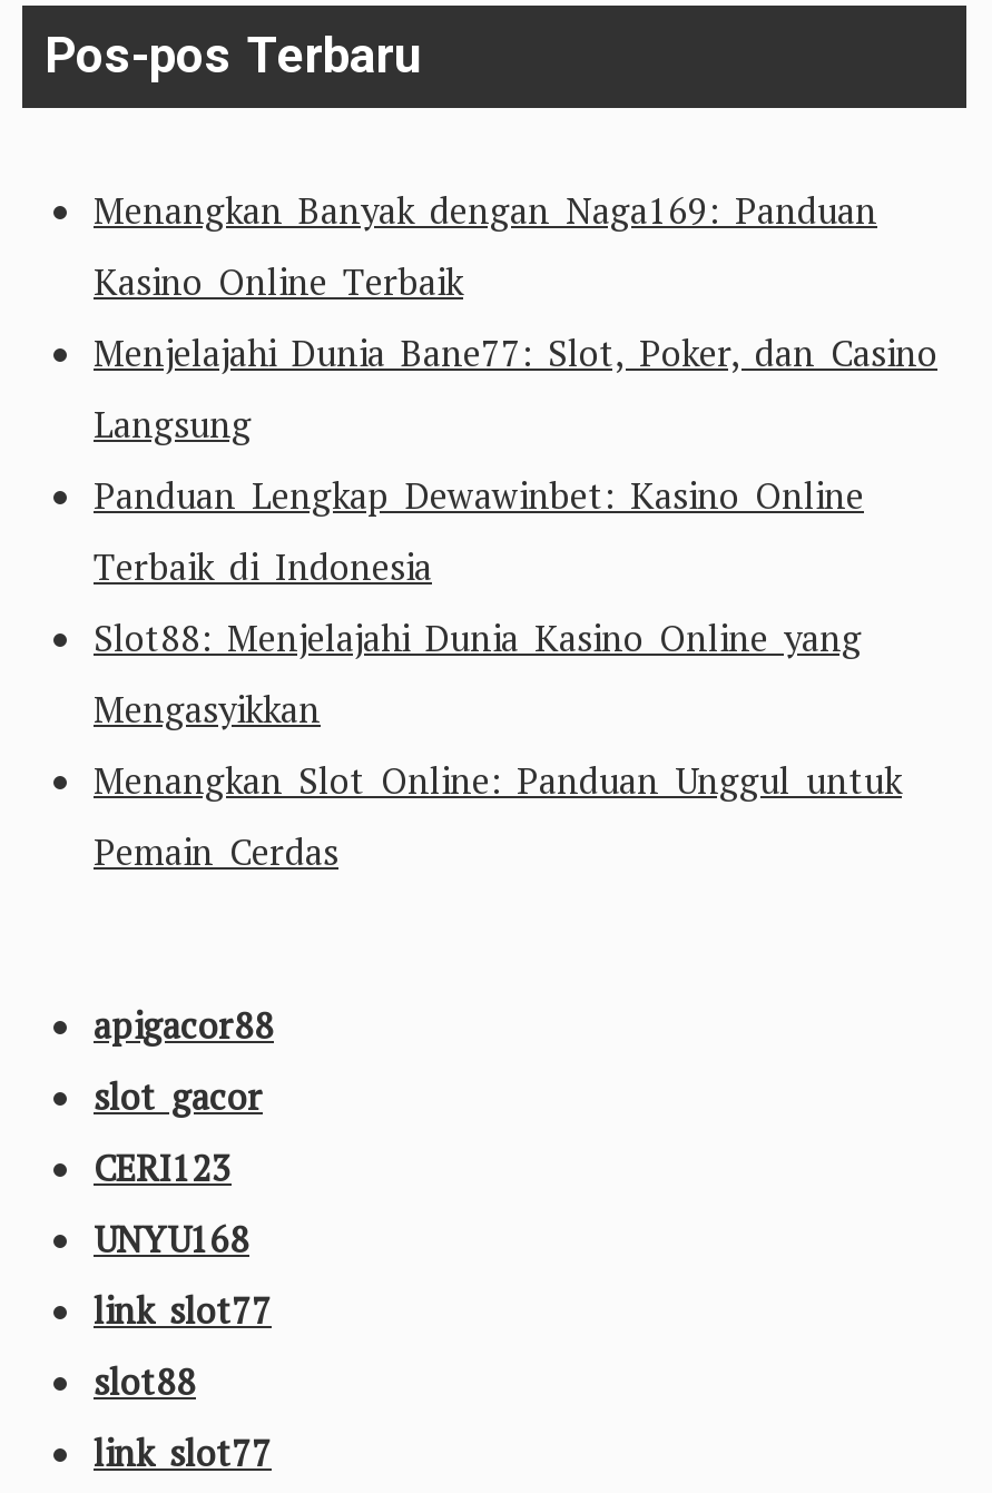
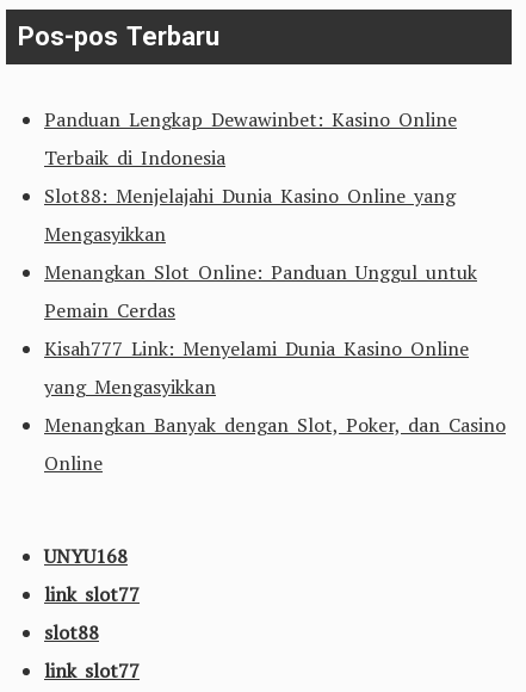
[94,187,937,450] Menangkan Banyak dengan Naga169: Panduan | Kasino Online Terbaik | Menjelajahi Dunia Bane77: Slot, Poker, dan Casino | Langsung -> none
moved [94,472,902,877] -> [44,107,477,324]: Panduan Lengkap Dewawinbet: Kasino Online | Terbaik di Indonesia | Slot88: Menjelajahi Dunia Kasino Online yang | Mengasyikkan | Menangkan Slot Online: Panduan Unggul untuk | Pemain Cerdas
[94,1002,274,1193] apigacor88 | slot gacor | CERI123 -> [44,336,506,477] Kisah777 Link: Menyelami Dunia Kasino Online | yang Mengasyikkan | Menangkan Banyak dengan Slot, Poker, dan Casino | Online

